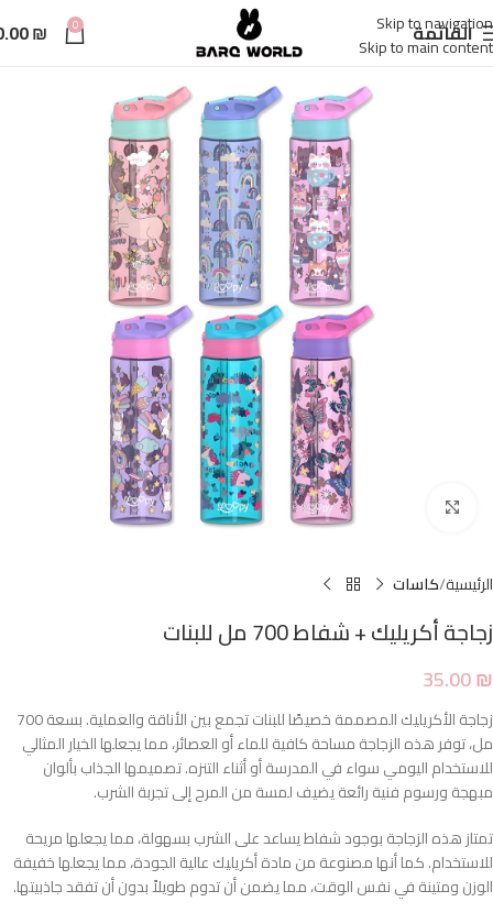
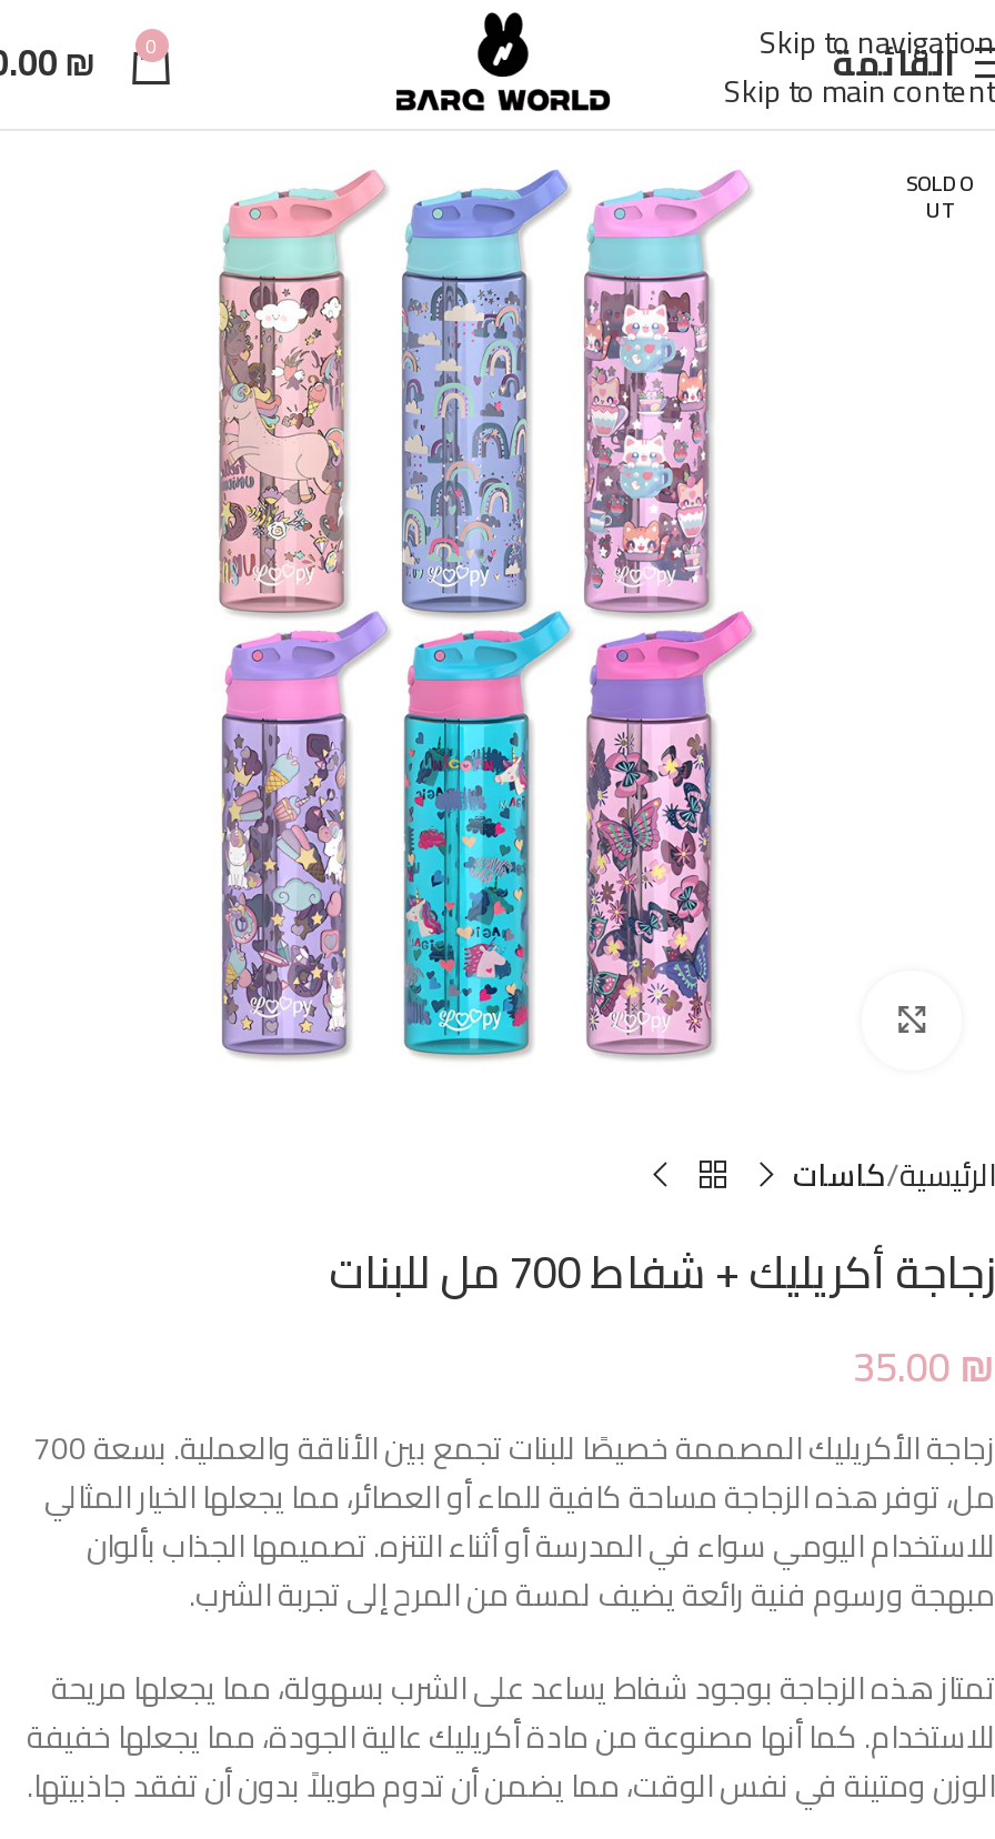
none -> [906,162,973,231] SOLD O | UT

